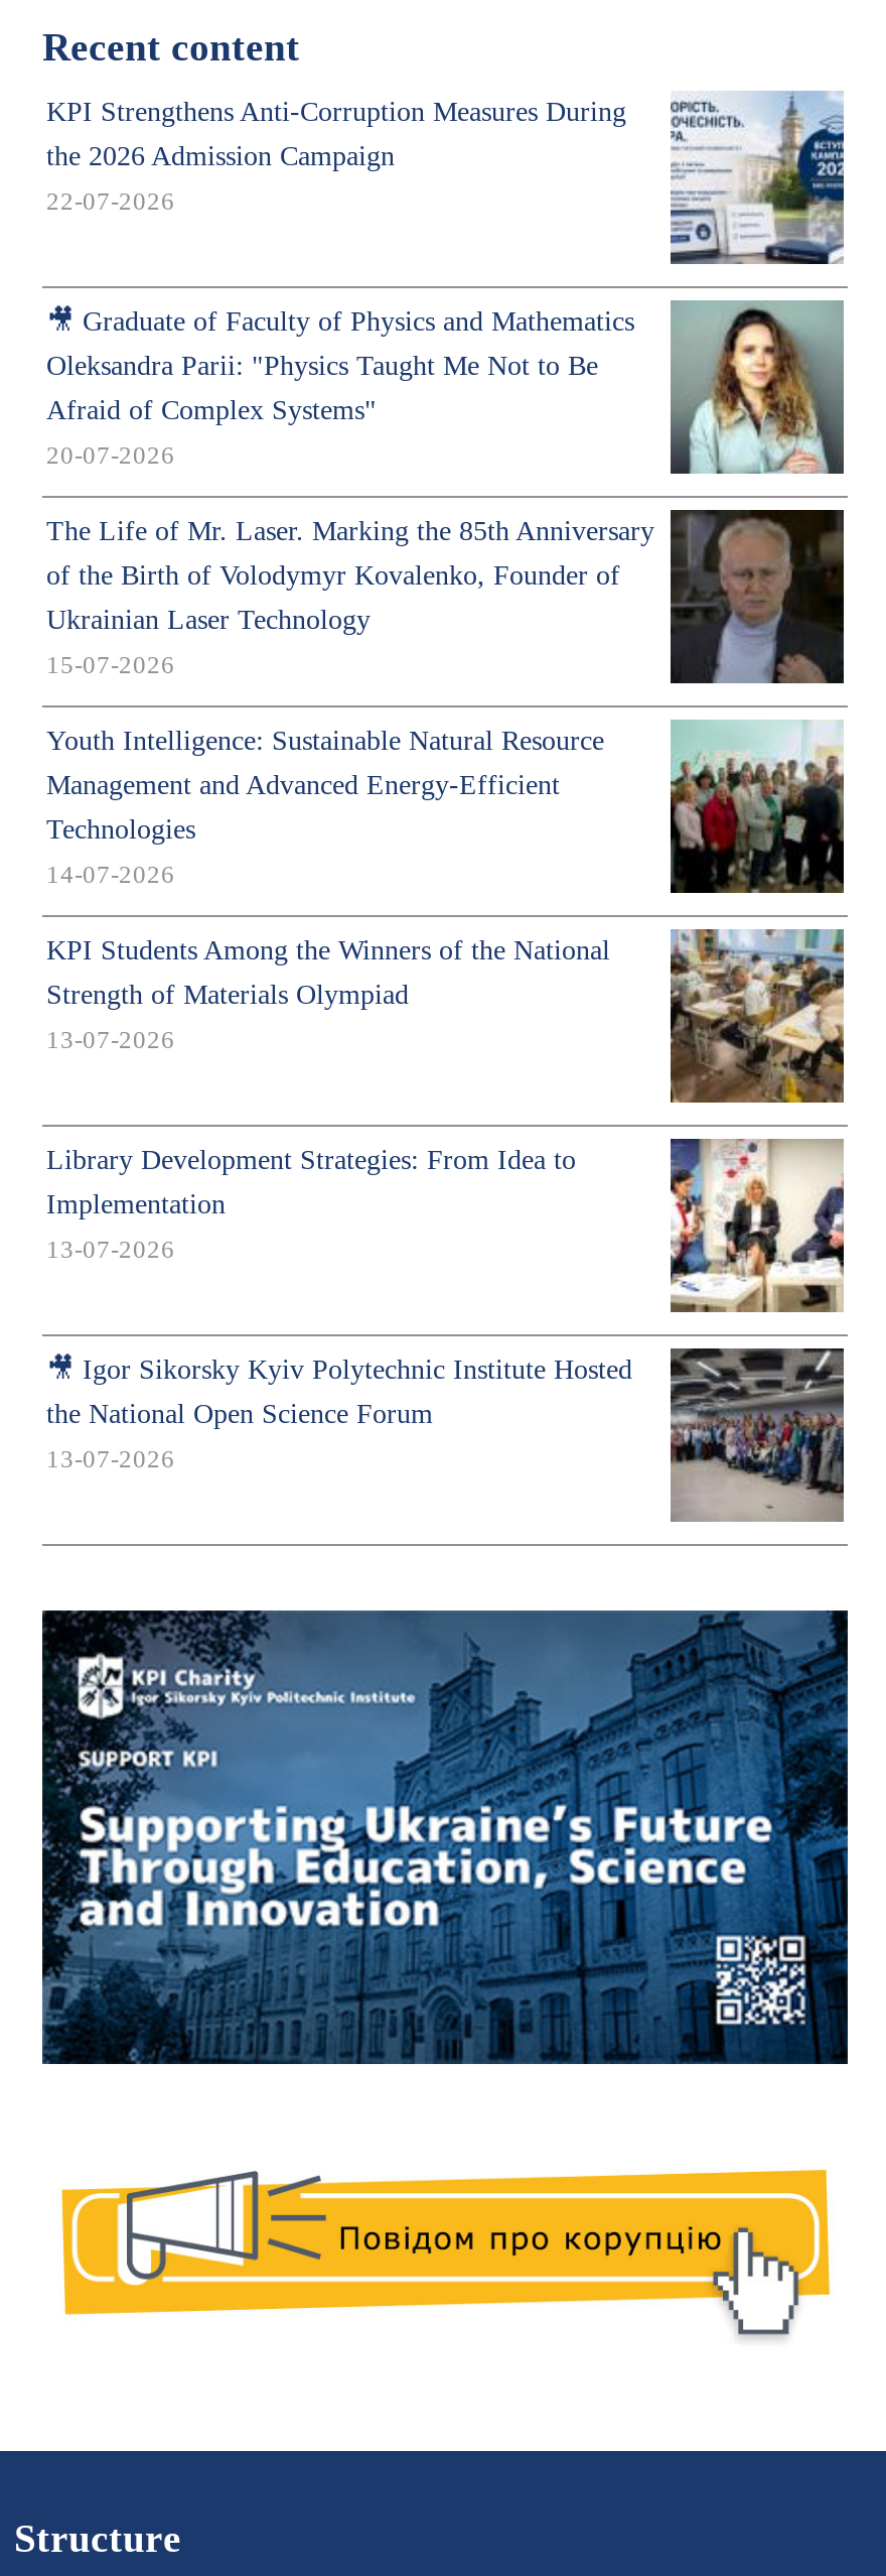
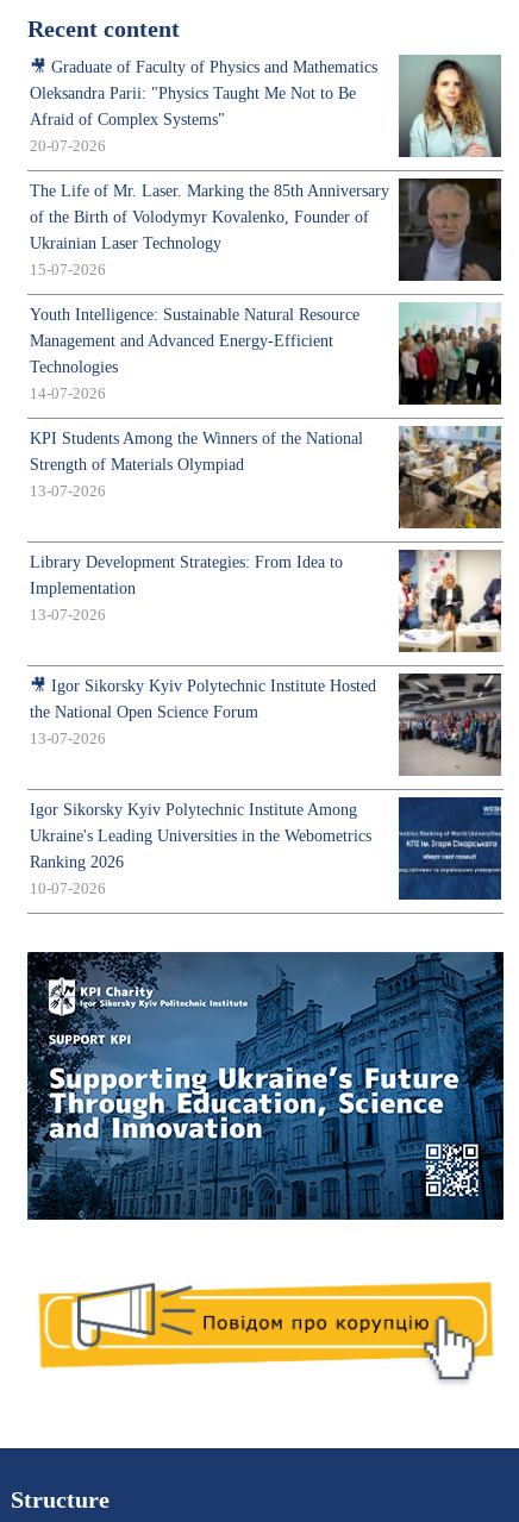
[46,91,844,266] [image] | KPI Strengthens Anti-Corruption Measures During | the 2026 Admission Campaign | 22-07-2026 -> none
moved [46,300,846,1473] -> [30,55,502,747]: [image] | Oleksandra Parii: "Physics Taught Me Not to Be | Afraid of Complex Systems" | ... | the National Open Science Forum | 13-07-2026
none -> [30,797,502,901] [image] | Igor Sikorsky Kyiv Polytechnic Institute Among | Ukraine's Leading Universities in the Webometrics | Ranking 2026 | 10-07-2026

